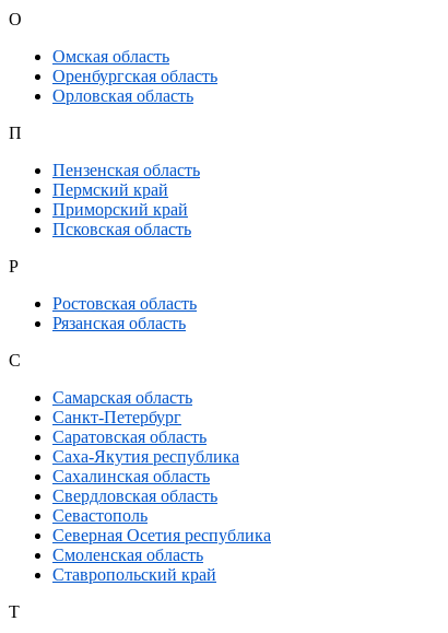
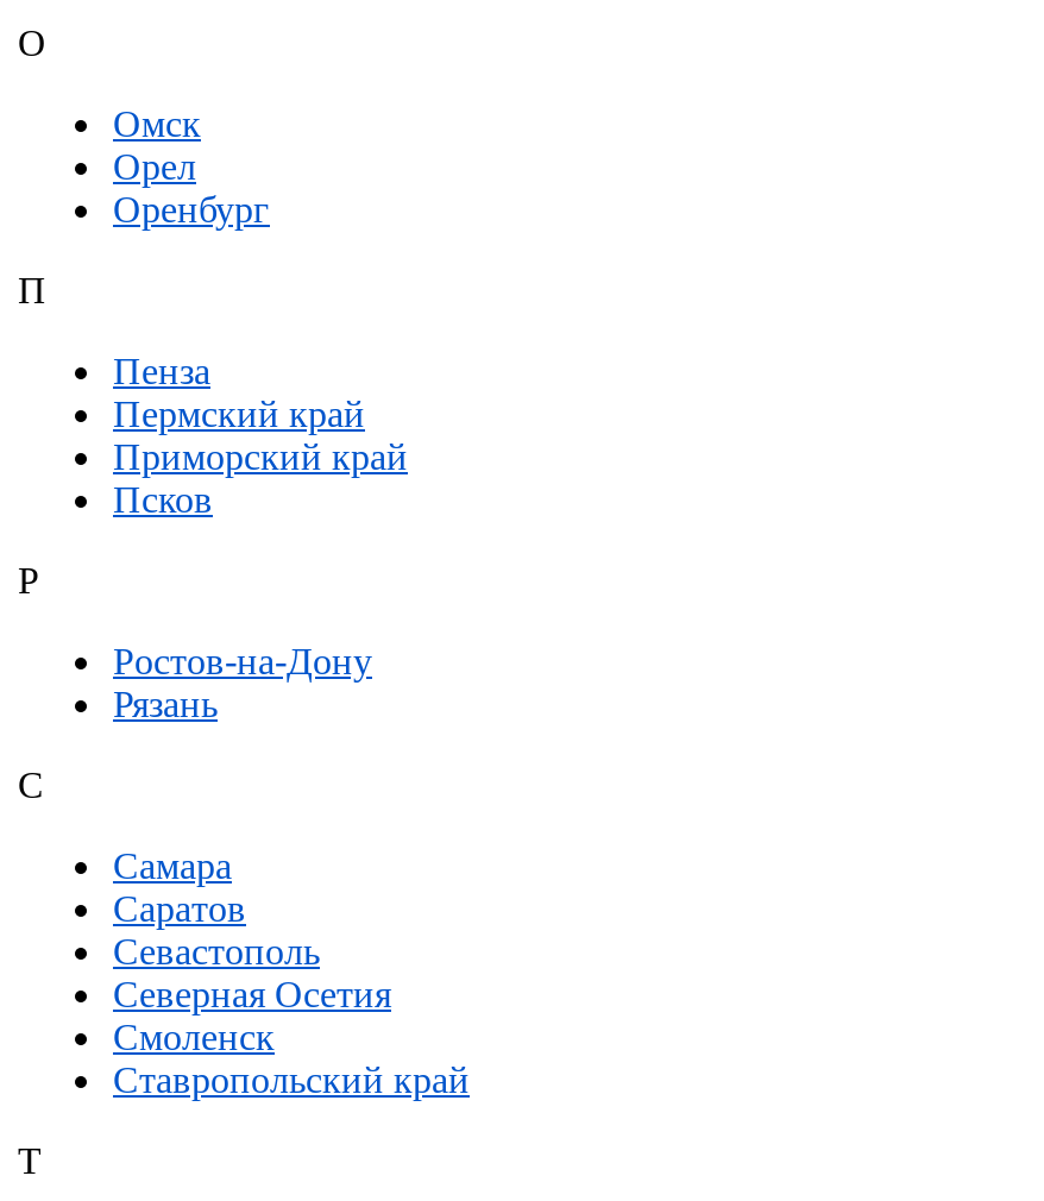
[52,47,217,105] Омская область | Оренбургская область | Орловская область -> [113,104,270,230] Омск | Орел | Оренбург
[52,161,200,180] Пензенская область -> [113,352,210,392] Пенза
[52,220,191,239] Псковская область -> [113,480,213,521] Псков
[52,295,197,333] Ростовская область | Рязанская область -> [113,642,372,725] Ростов-на-Дону | Рязань
[52,389,239,506] Самарская область | Санкт-Петербург | Саратовская область | Саха-Якутия республика | Сахалинская область | Свердловская область -> [113,846,246,930] Самара | Саратов
[52,526,271,565] Северная Осетия республика | Смоленская область -> [113,975,391,1058] Северная Осетия | Смоленск

